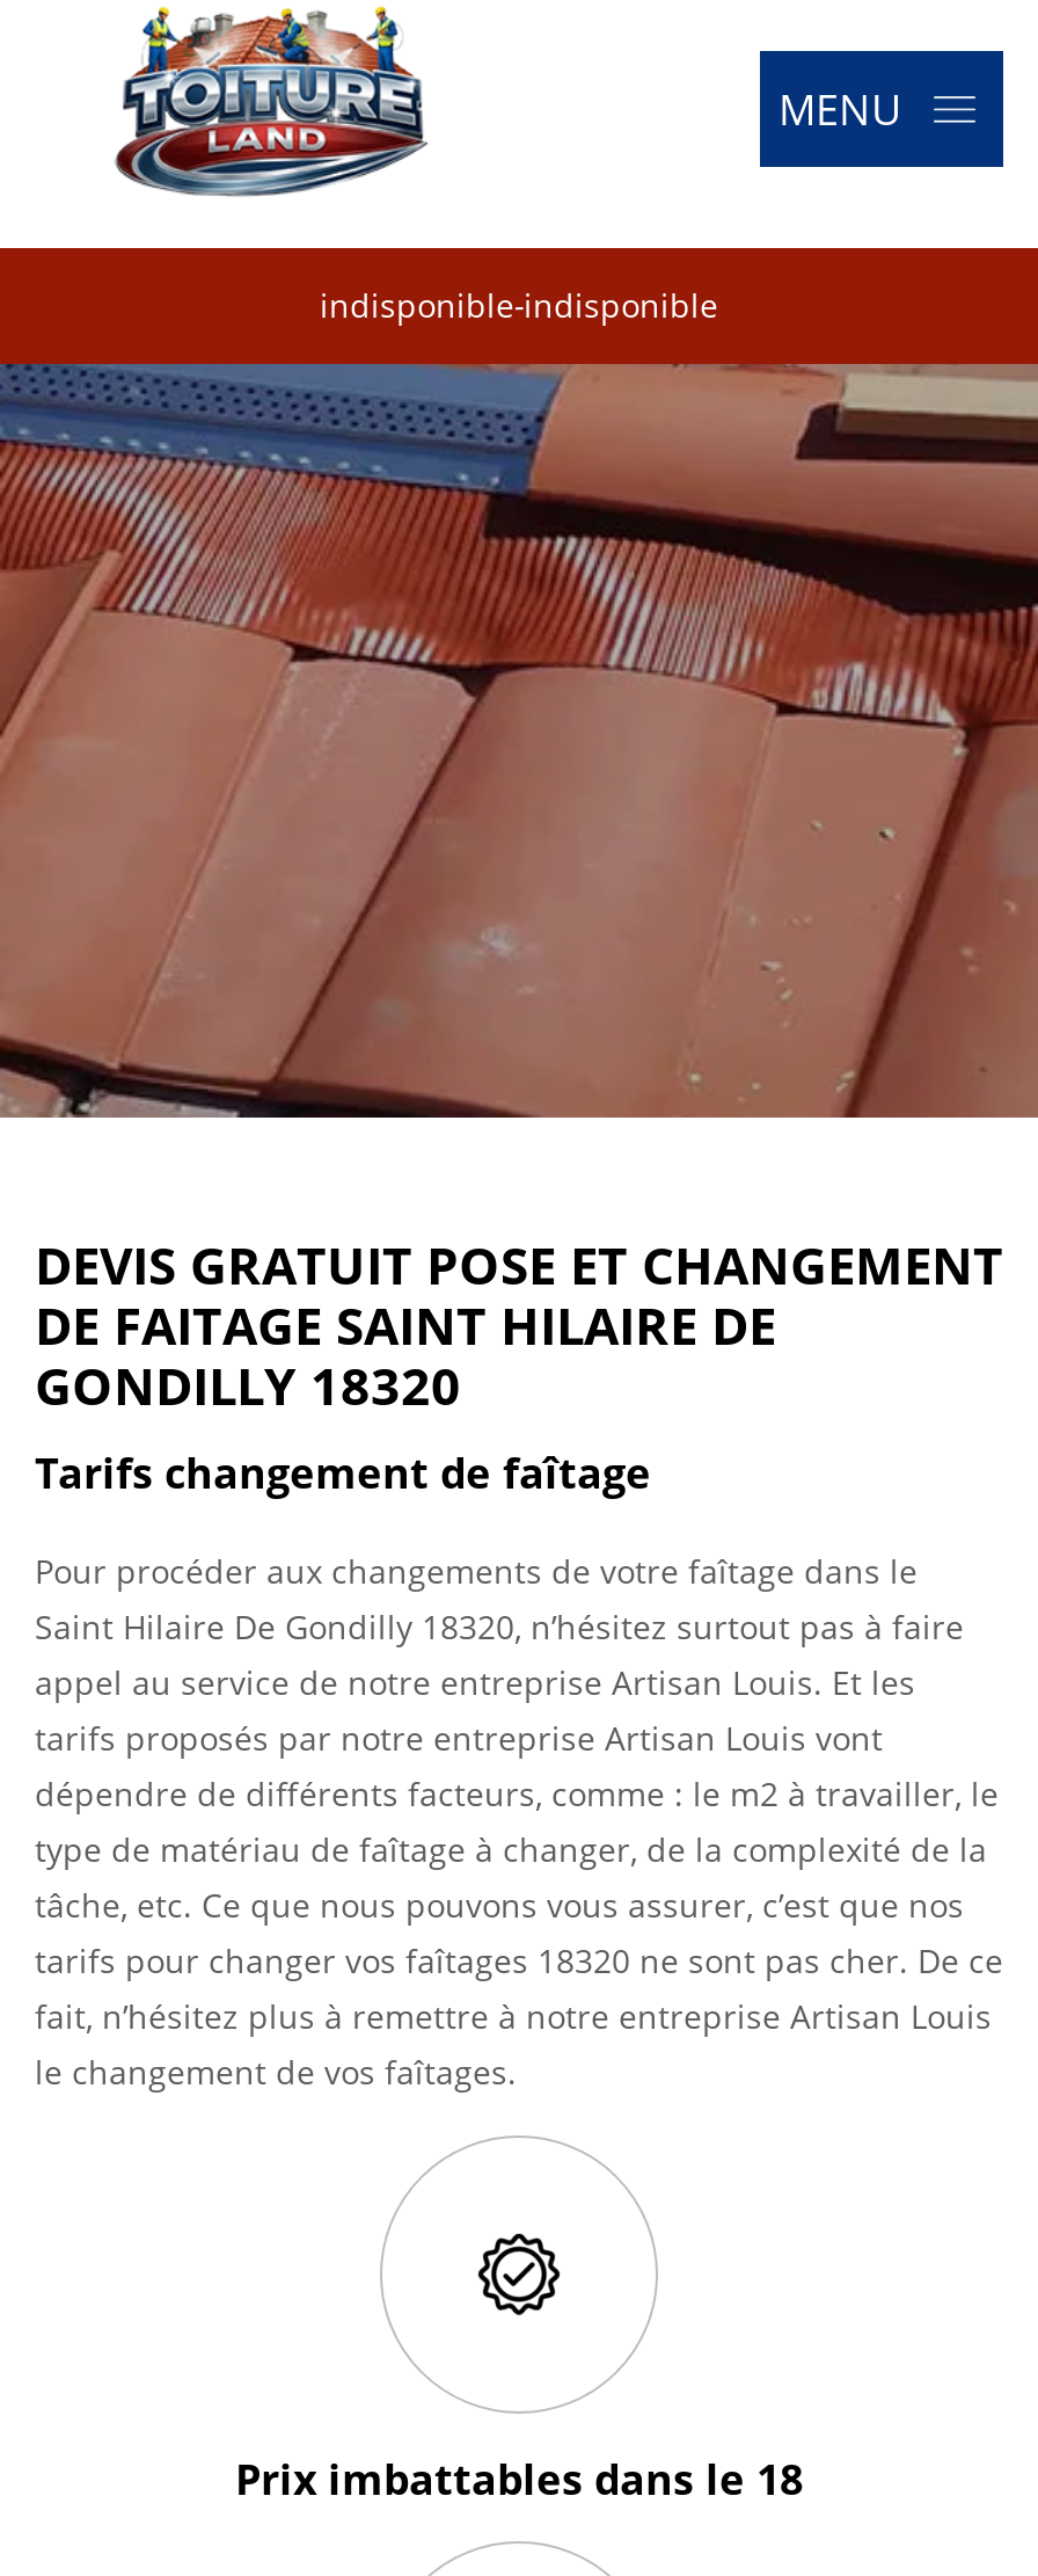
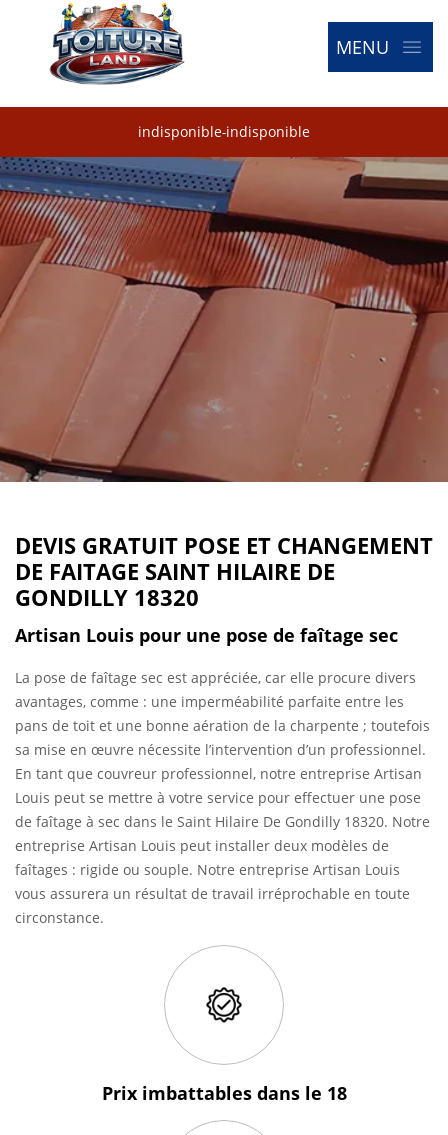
[35,1445,651,1500] Tarifs changement de faîtage -> [15,623,398,647] Artisan Louis pour une pose de faîtage sec
[35,1549,1003,2094] Pour procéder aux changements de votre faîtage dans le | Saint Hilaire De Gondilly 18320, n’hésitez surtout pas à faire | appel au service de notre entreprise Artisan Louis. Et les | tarifs proposés par notre entreprise Artisan Louis vont | dépendre de différents facteurs, comme : le m2 à travailler, le | type de matériau de faîtage à changer, de la complexité de la | tâche, etc. Ce que nous pouvons vous assurer, c’est que nos | tarifs pour changer vos faîtages 18320 ne sont pas cher. De ce | fait, n’hésitez plus à remettre à notre entreprise Artisan Louis | le changement de vos faîtages. -> [15,668,430,927] La pose de faîtage sec est appréciée, car elle procure divers | avantages, comme : une imperméabilité parfaite entre les | pans de toit et une bonne aération de la charpente ; toutefois | sa mise en œuvre nécessite l’intervention d’un professionnel. | En tant que couvreur professionnel, notre entreprise Artisan | Louis peut se mettre à votre service pour effectuer une pose | de faîtage à sec dans le Saint Hilaire De Gondilly 18320. Notre | entreprise Artisan Louis peut installer deux modèles de | faîtages : rigide ou souple. Notre entreprise Artisan Louis | vous assurera un résultat de travail irréprochable en toute | circonstance.

